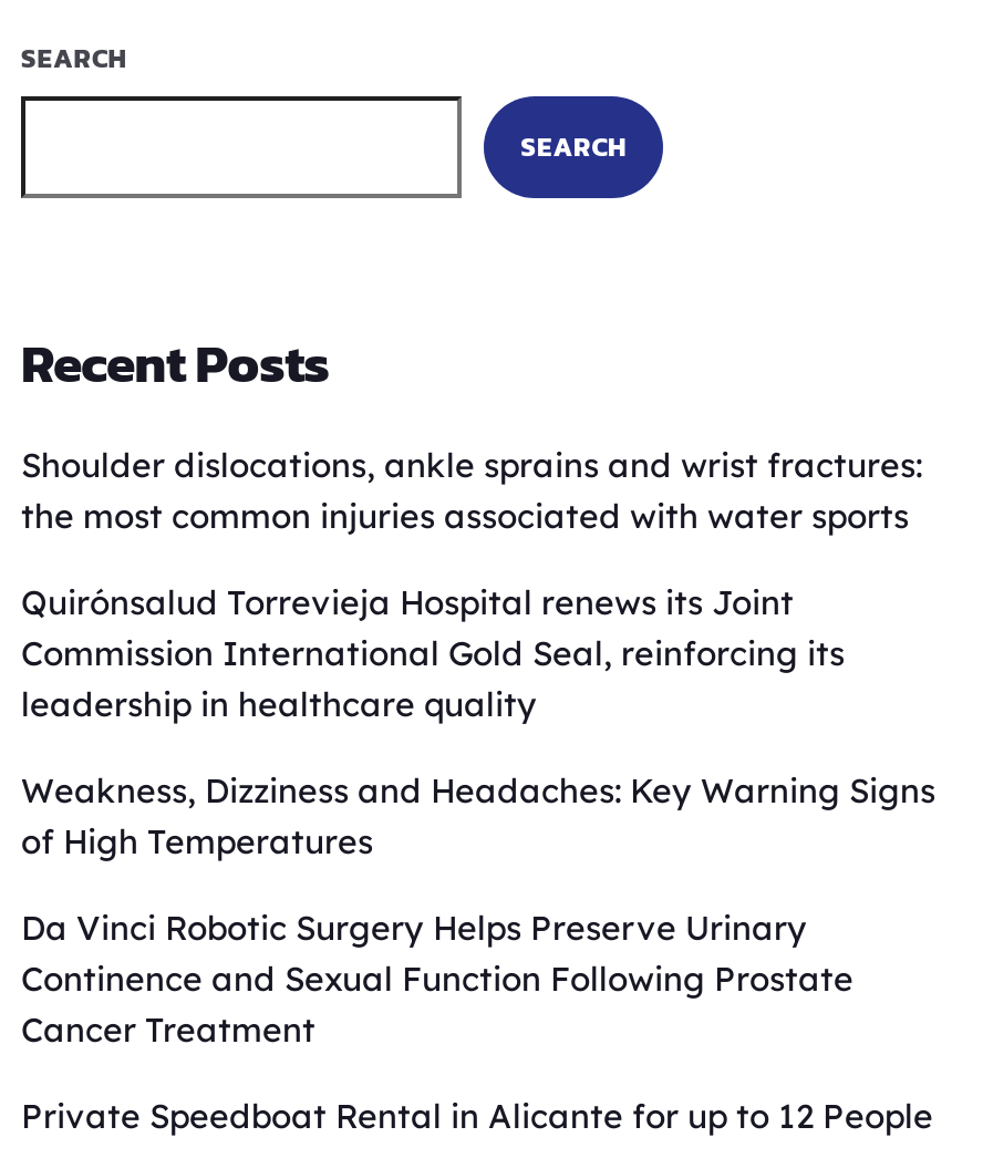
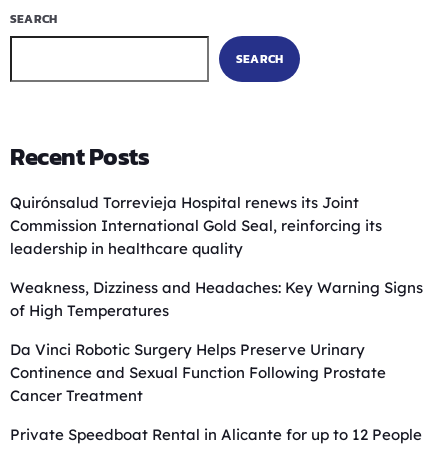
[21,445,922,538] Shoulder dislocations, ankle sprains and wrist fractures: | the most common injuries associated with water sports -> none

